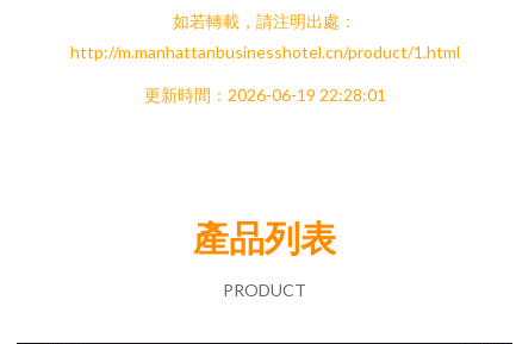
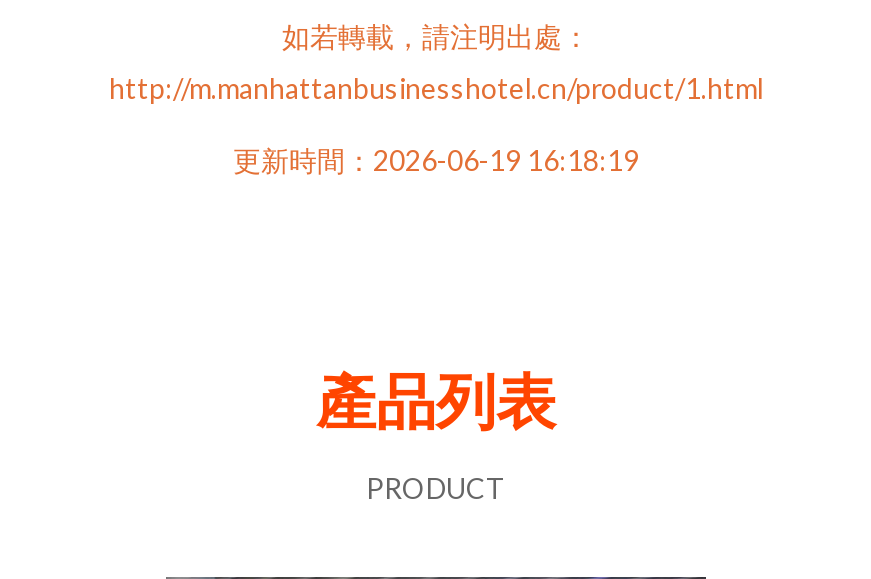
[144,85,386,105] 更新時間：2026-06-19 22:28:01 -> [233,143,639,177] 更新時間：2026-06-19 16:18:19

